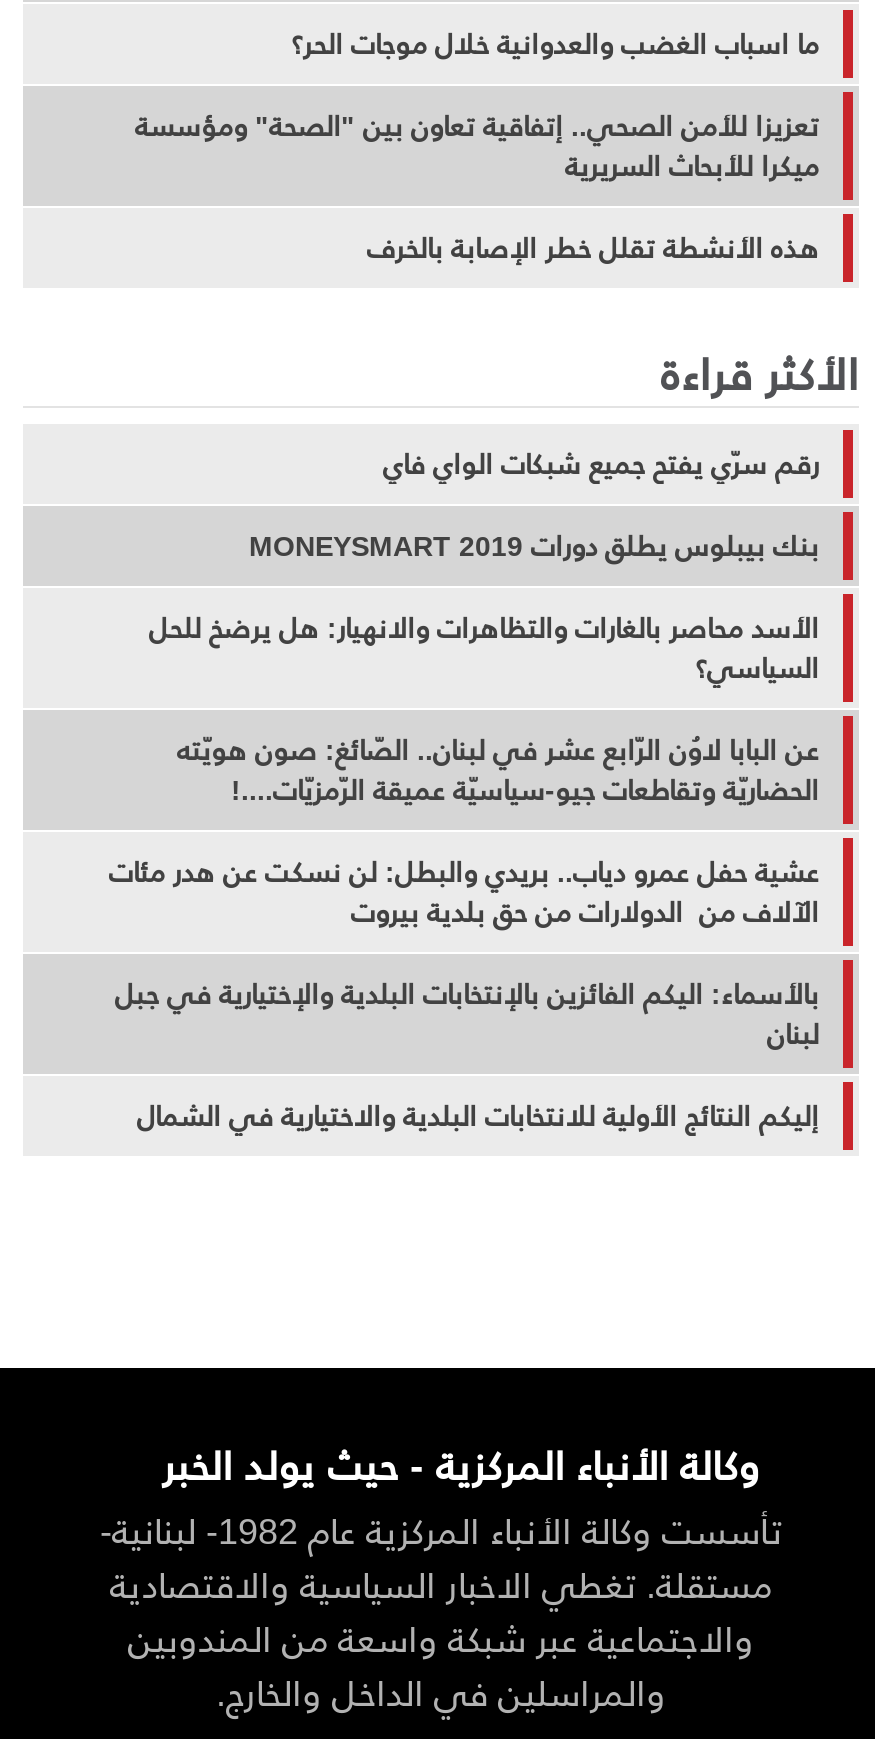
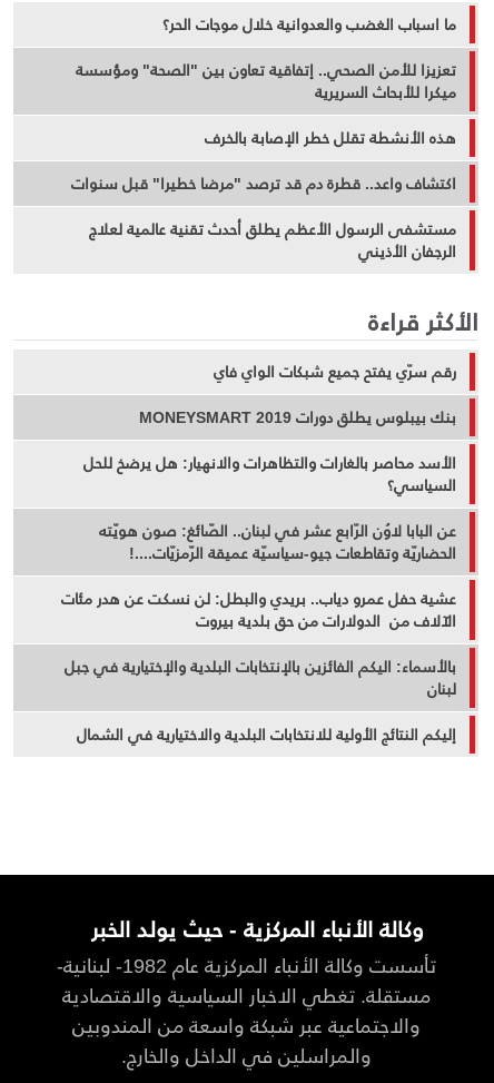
none -> [71,169,456,266] اكتشاف واعد.. قطرة دم قد ترصد "مرضا خطيرا" قبل سنوات | مستشفى الرسول الأعظم يطلق أحدث تقنية عالمية لعلاج | الرجفان الأذيني

